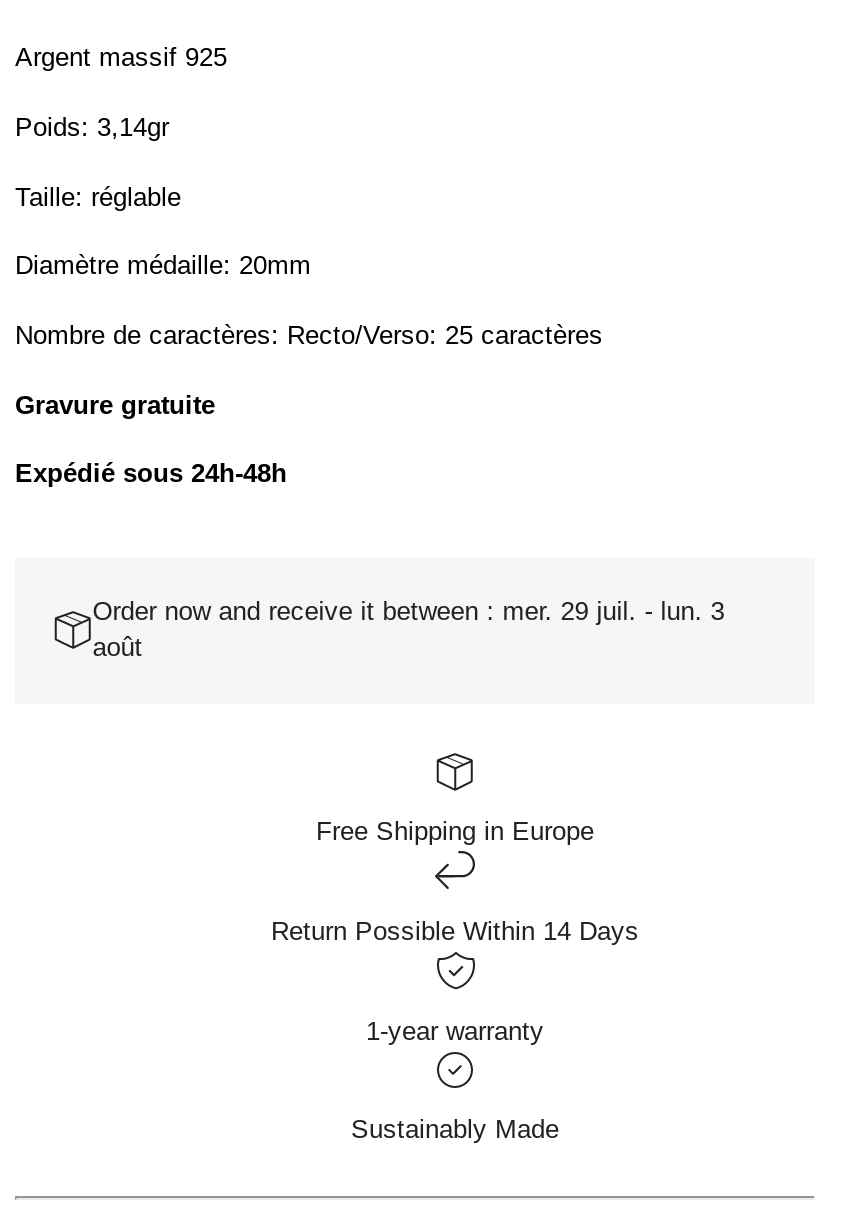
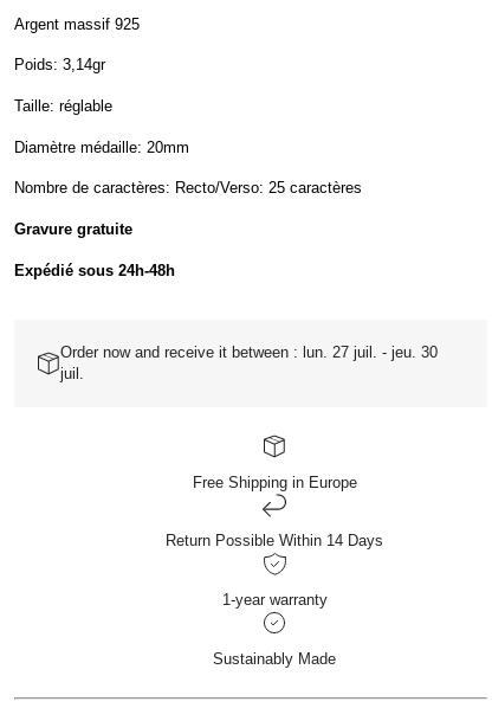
[92,597,724,663] Order now and receive it between : mer. 29 juil. - lun. 3 | août -> [60,343,437,382] Order now and receive it between : lun. 27 juil. - jeu. 30 | juil.

